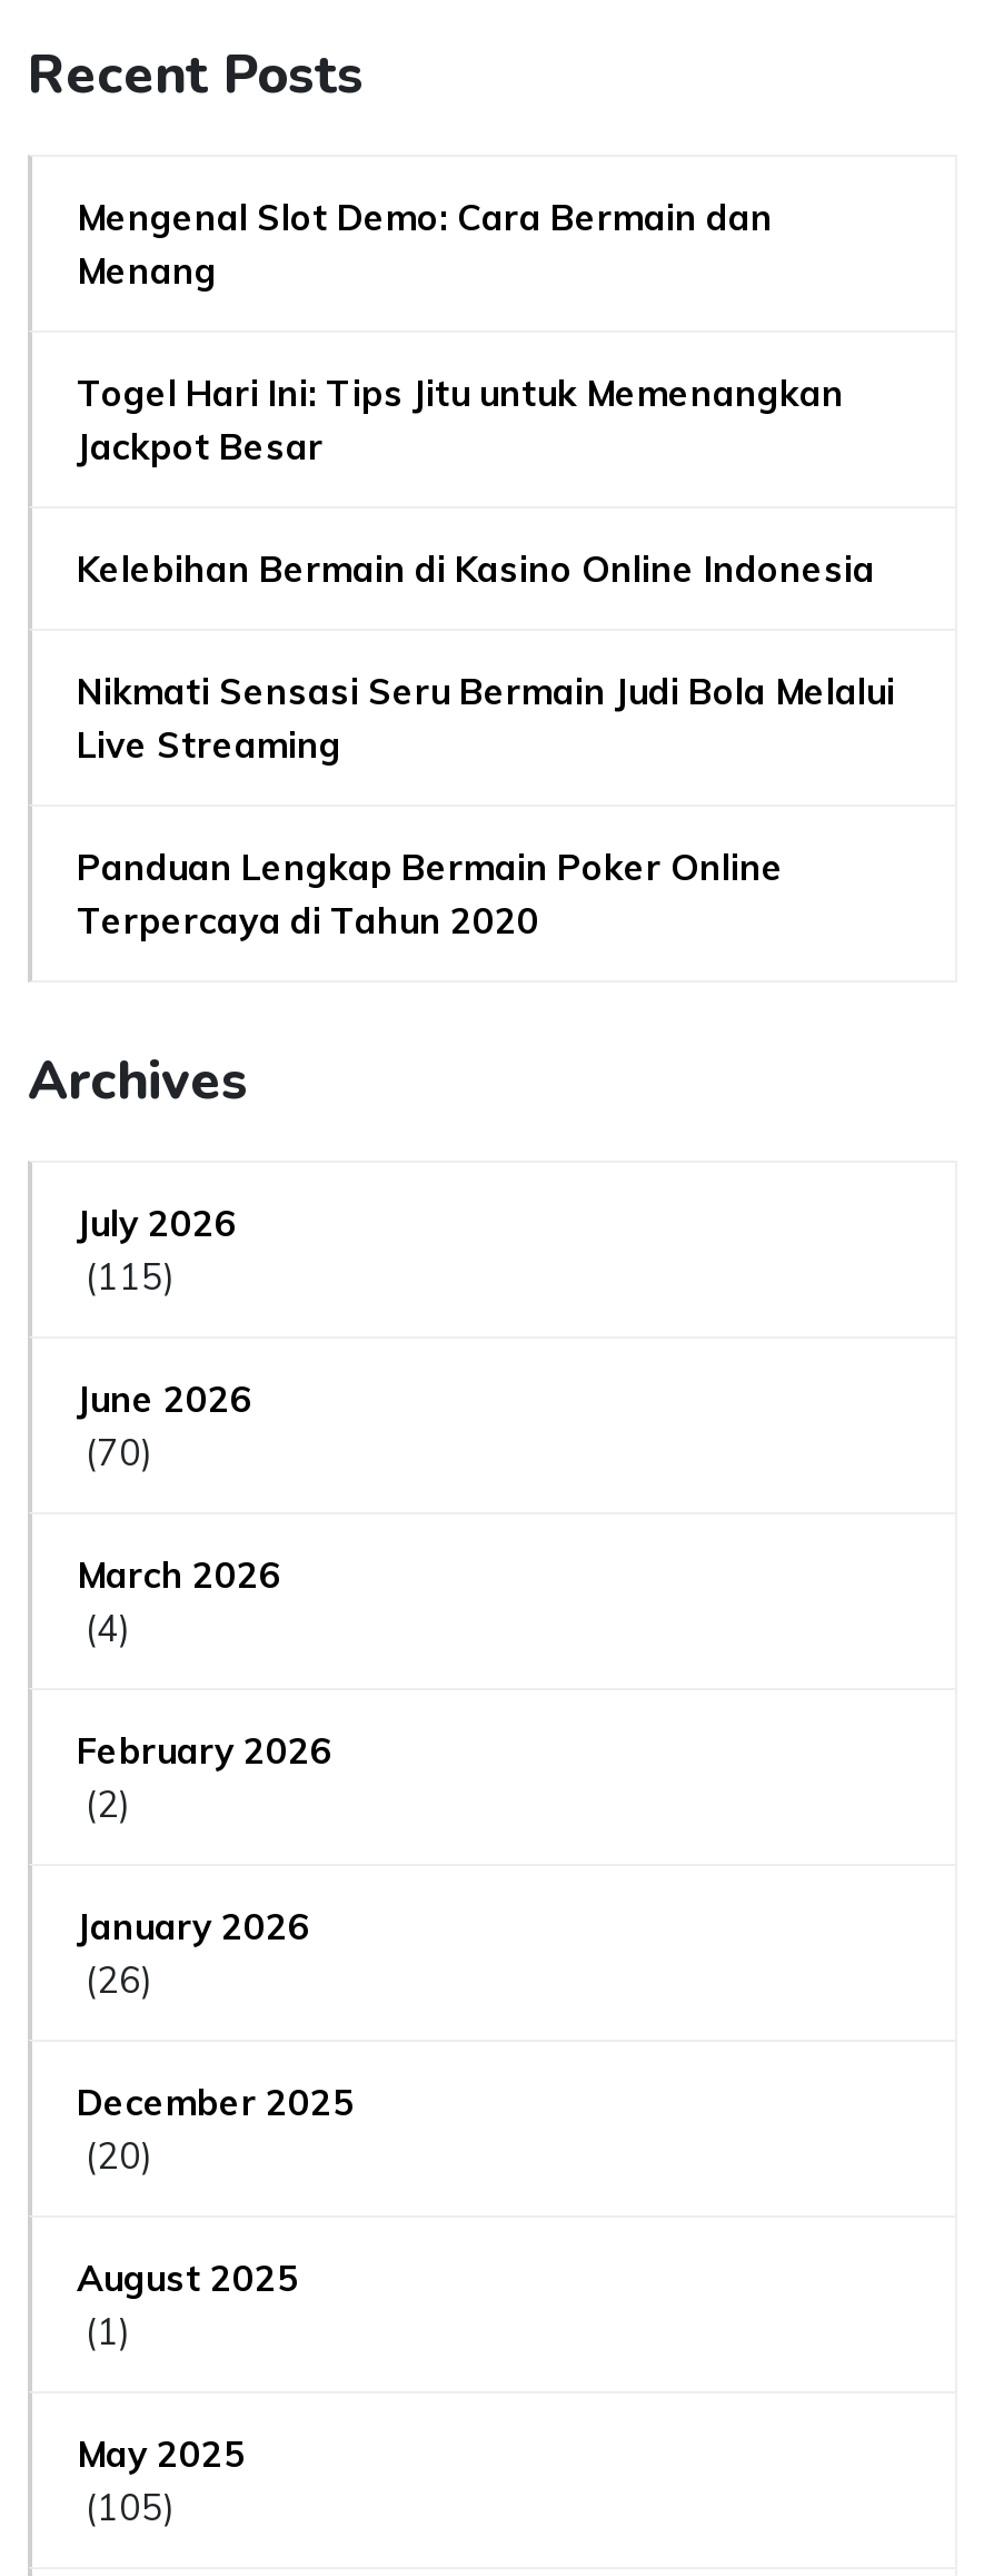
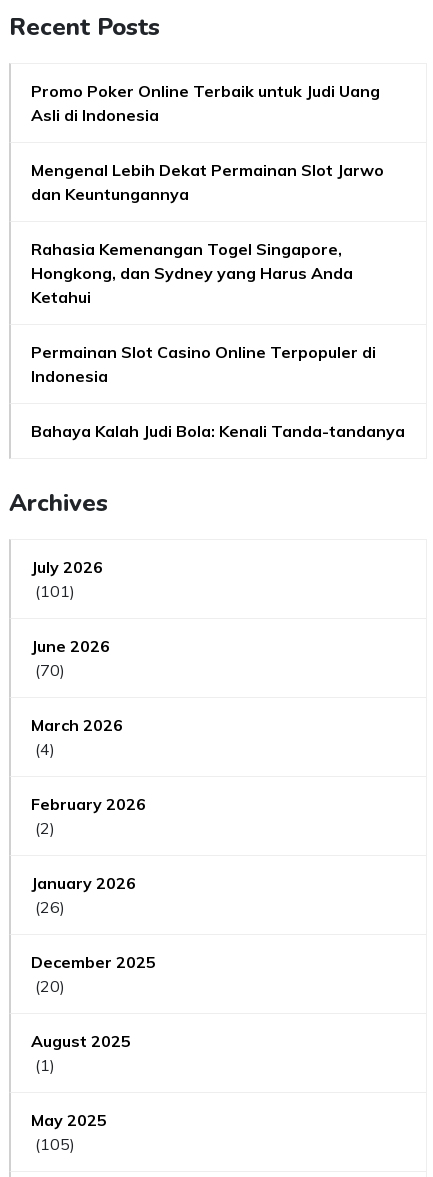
[77,195,773,293] Mengenal Slot Demo: Cara Bermain dan | Menang -> [31,81,380,125] Promo Poker Online Terbaik untuk Judi Uang | Asli di Indonesia
[77,371,844,468] Togel Hari Ini: Tips Jitu untuk Memenangkan | Jackpot Besar -> [31,160,384,204] Mengenal Lebih Dekat Permainan Slot Jarwo | dan Keuntungannya
[77,546,875,591] Kelebihan Bermain di Kasino Online Indonesia -> [31,239,353,307] Rahasia Kemenangan Togel Singapore, | Hongkong, dan Sydney yang Harus Anda | Ketahui
[77,669,895,767] Nikmati Sensasi Seru Bermain Judi Bola Melalui | Live Streaming -> [31,342,376,386] Permainan Slot Casino Online Terpopuler di | Indonesia
[77,845,784,942] Panduan Lengkap Bermain Poker Online | Terpercaya di Tahun 2020 -> [31,421,405,441] Bahaya Kalah Judi Bola: Kenali Tanda-tandanya
[77,1254,175,1299] (115) -> [31,581,75,601] (101)

